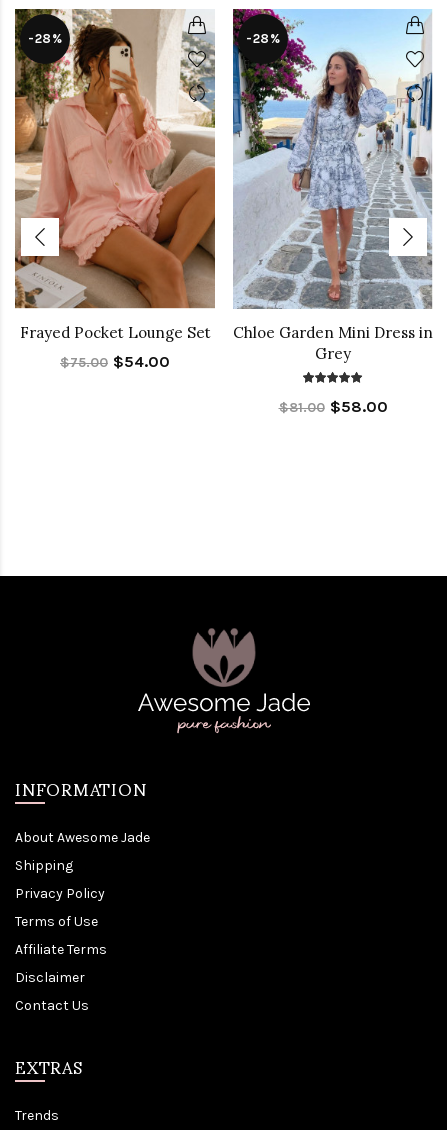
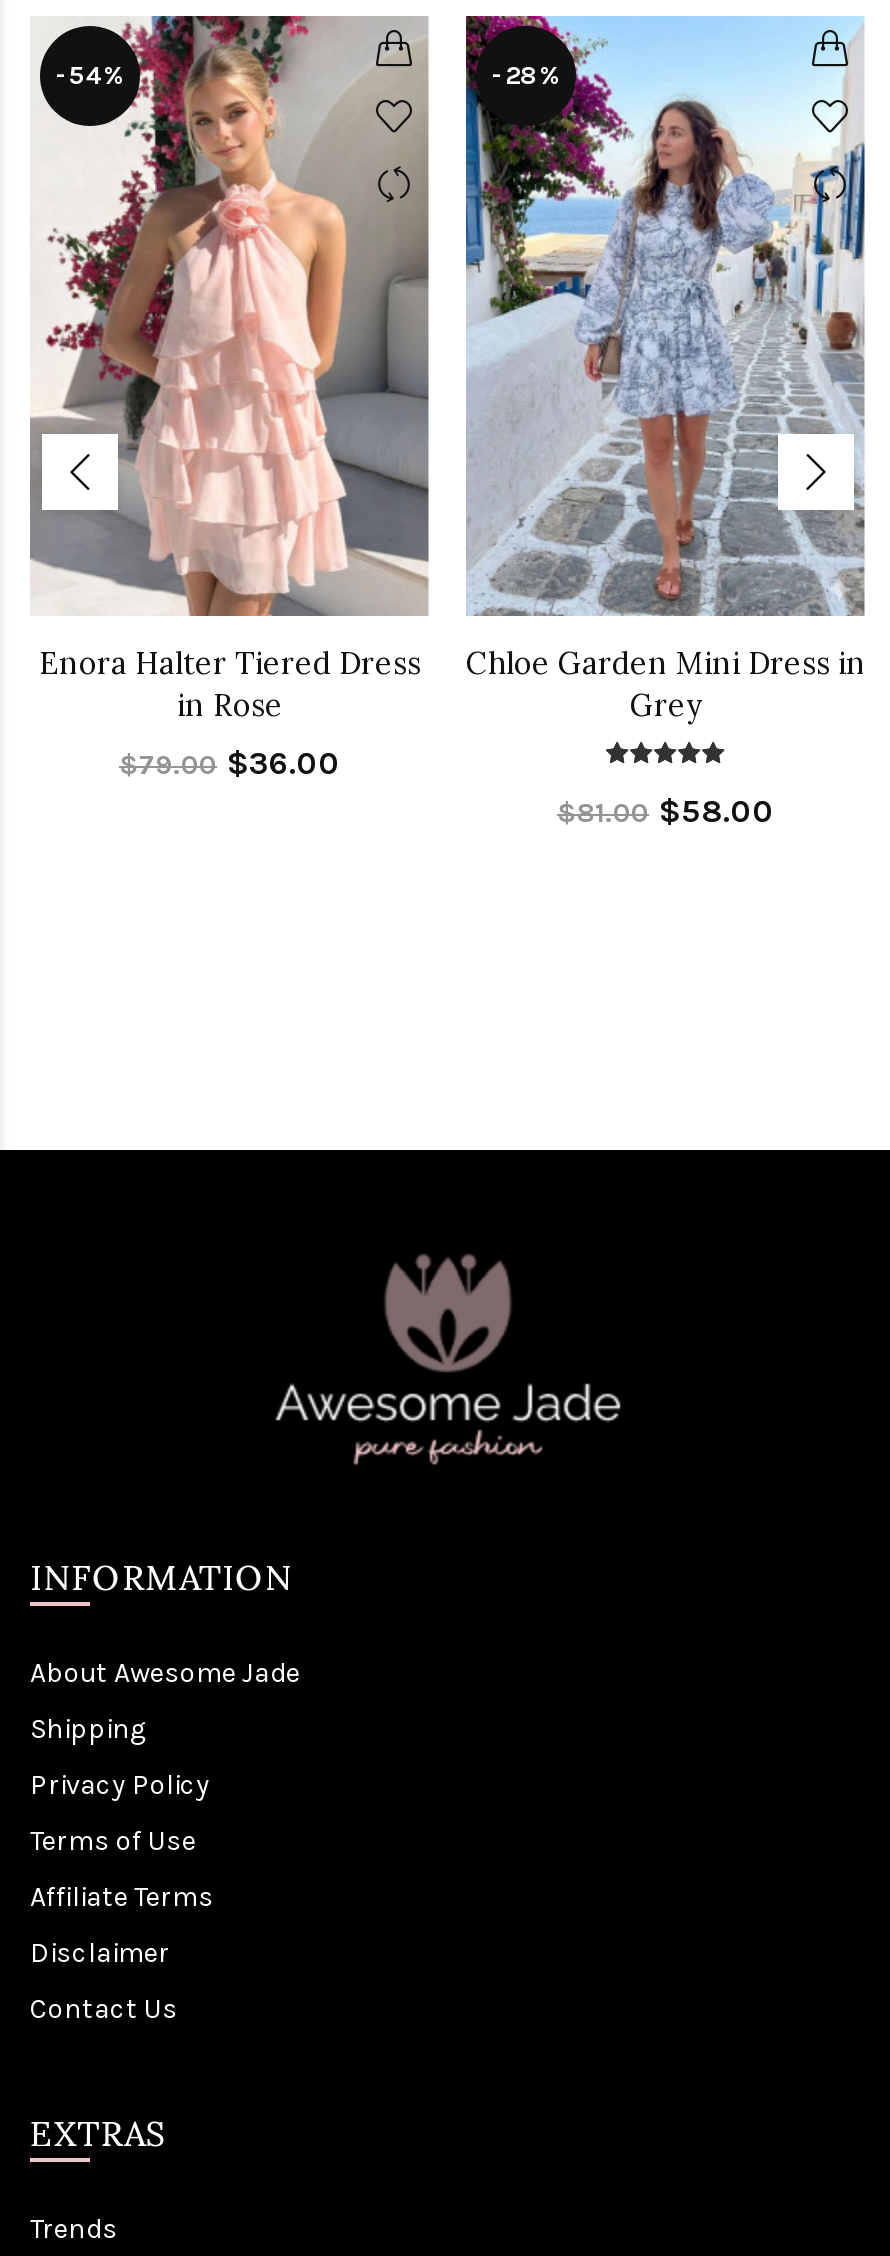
[14,8,216,309] [image] | -28% -> [30,14,430,618] [image] | -54%
[19,323,210,342] Frayed Pocket Lounge Set -> [39,644,421,724] Enora Halter Tiered Dress | in Rose
[60,352,170,371] $75.00 $54.00 -> [119,744,341,782] $79.00 $36.00

